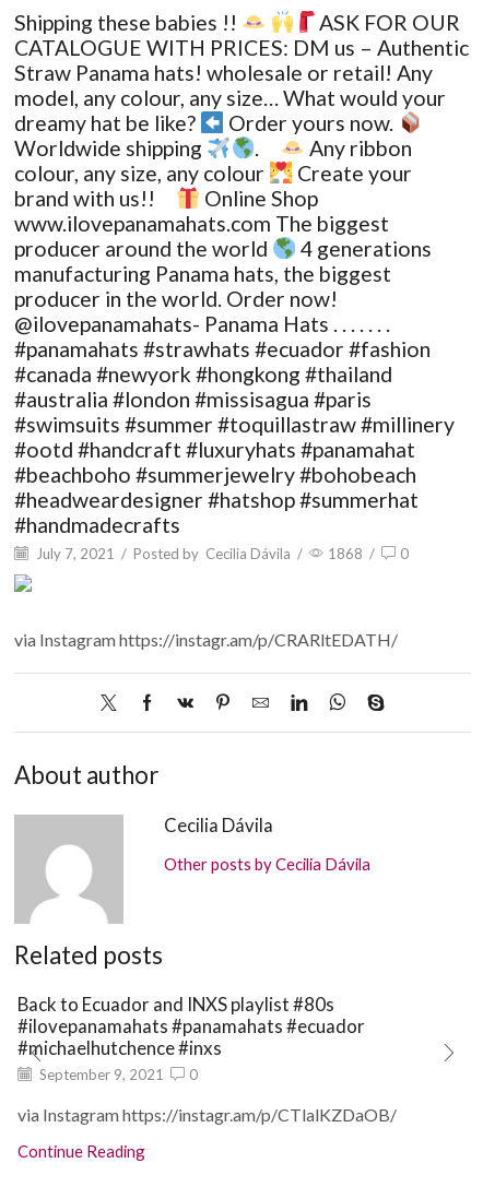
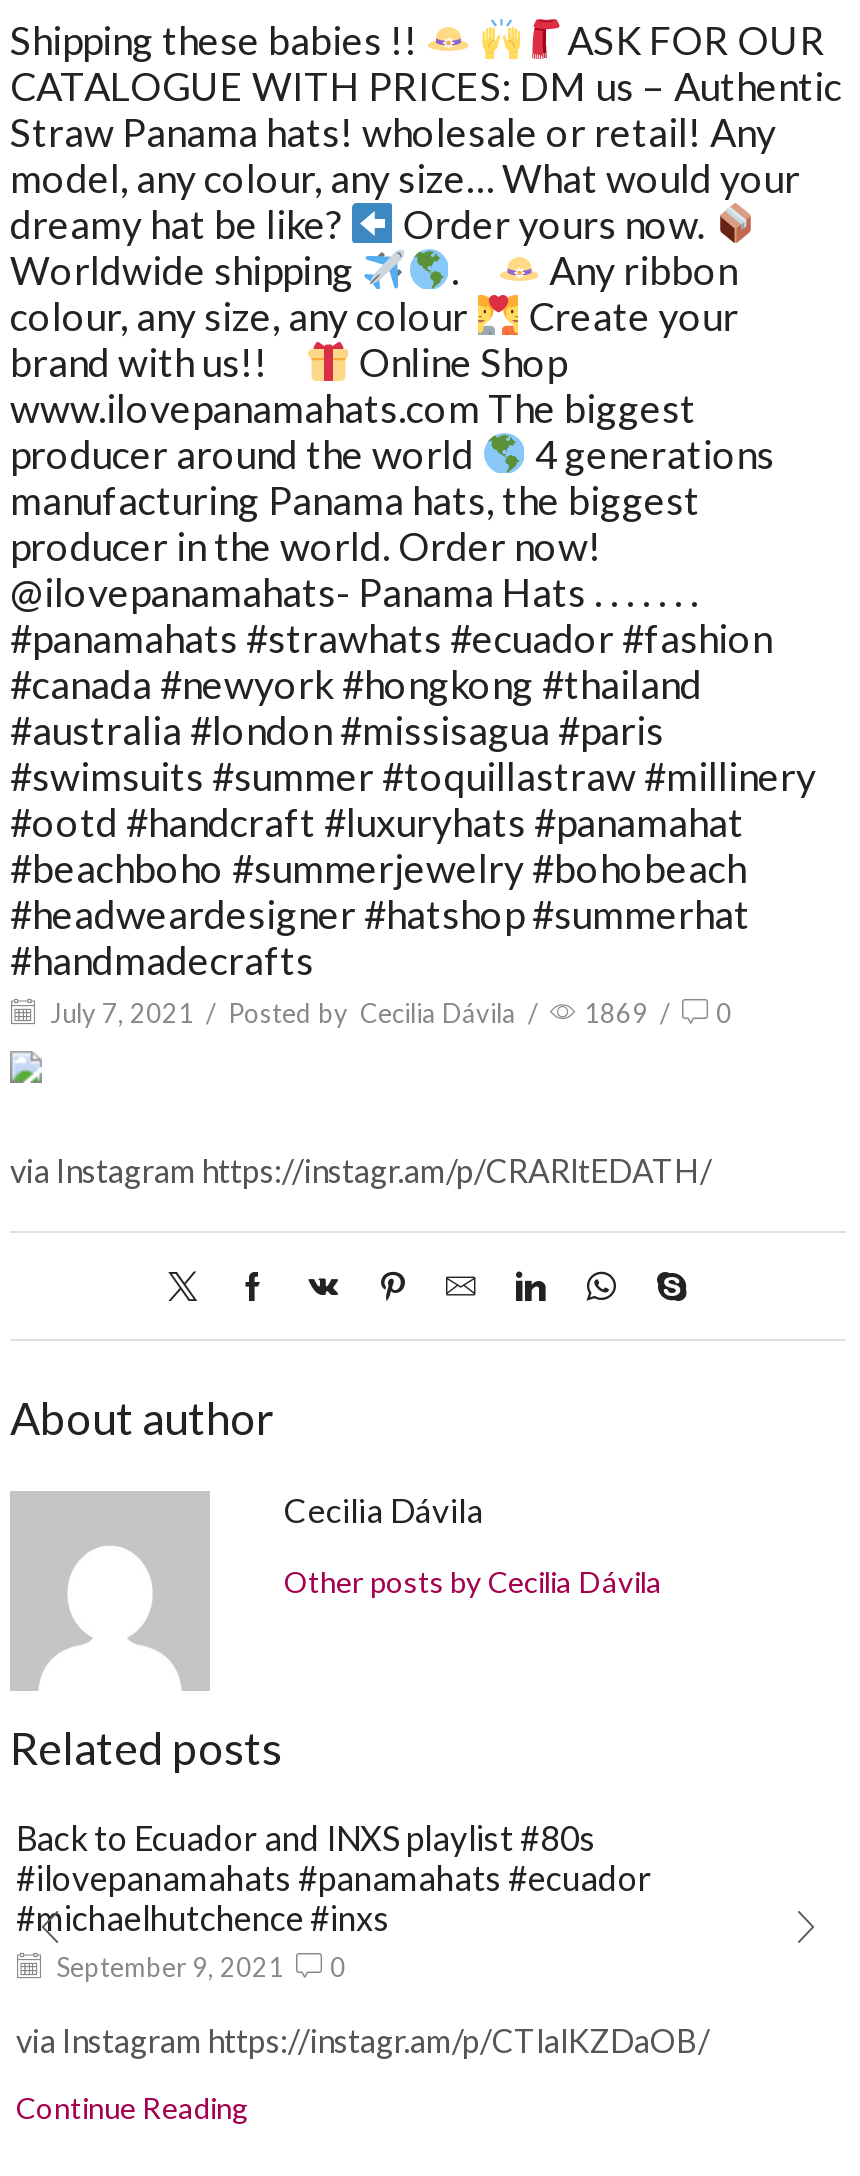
[33,545,409,562] July 7, 2021 / Posted by Cecilia Dávila / 1868 / 0 -> [44,997,732,1029] July 7, 2021 / Posted by Cecilia Dávila / 1869 / 0

